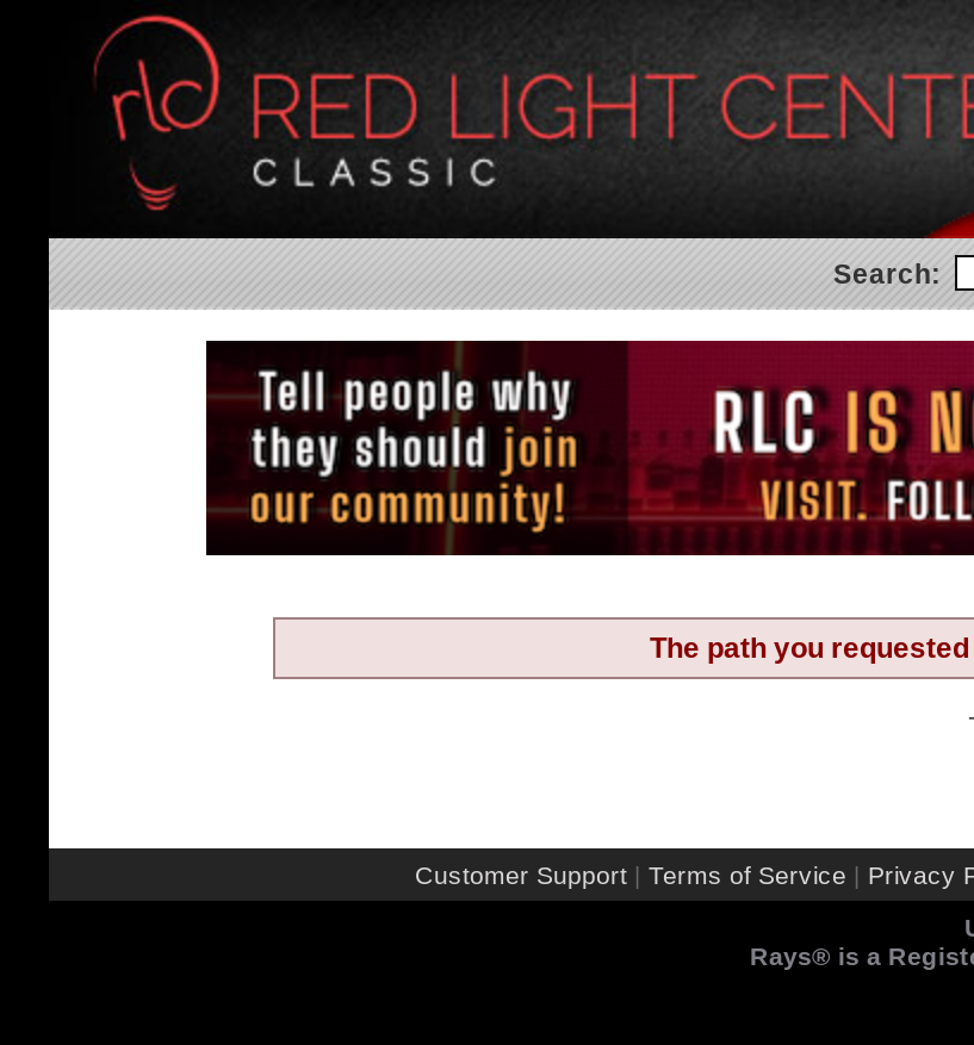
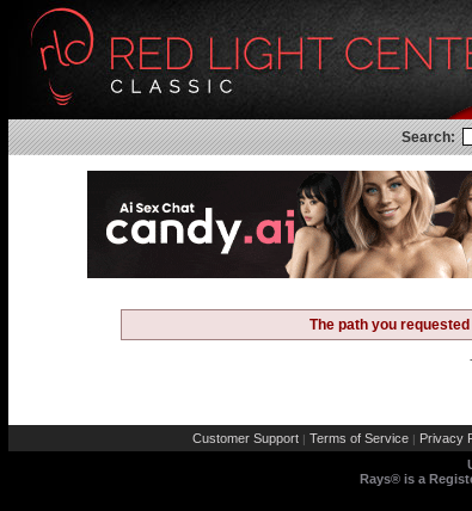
[209,338,967,558] [image] -> [90,170,468,279] [image]

